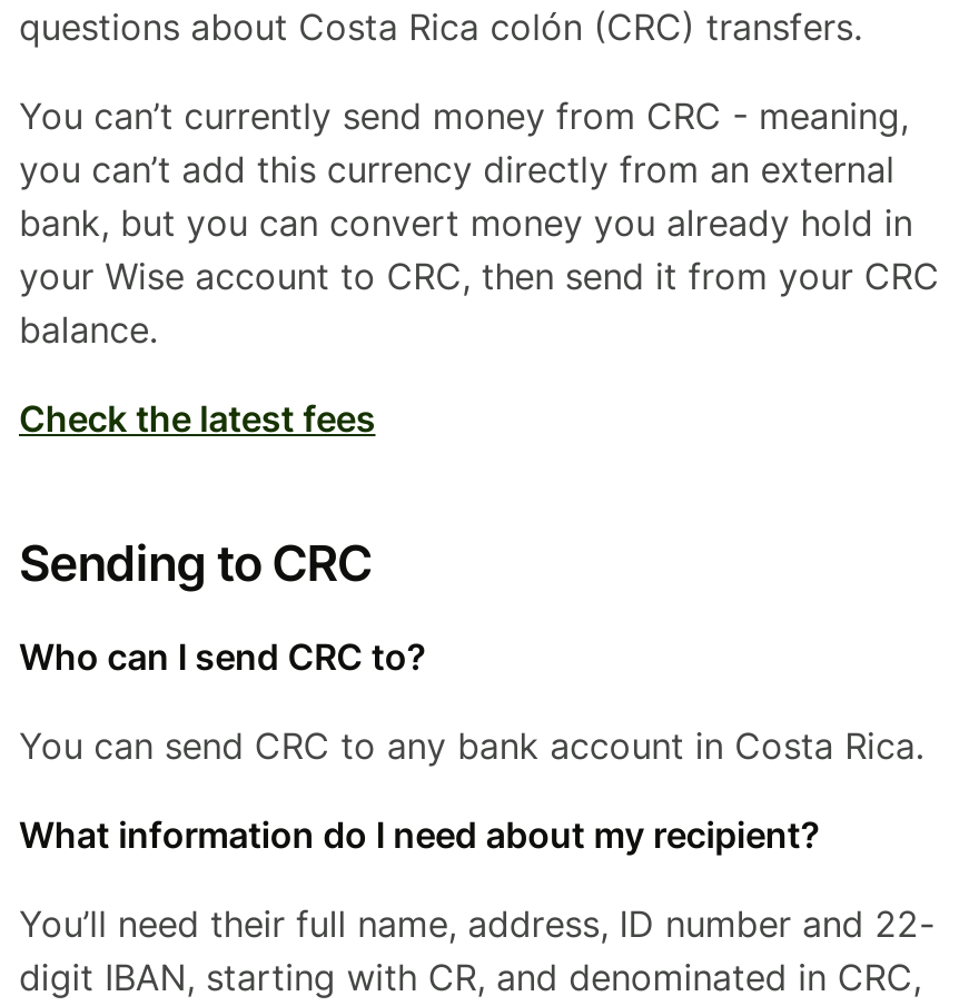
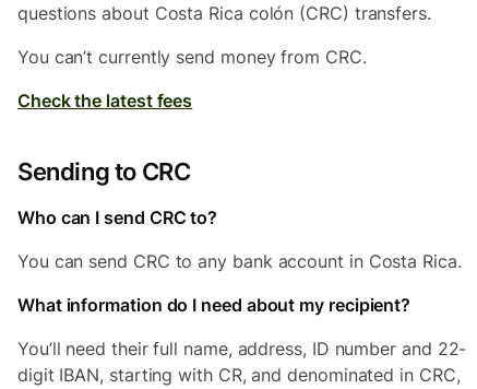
[19,93,939,352] You can’t currently send money from CRC - meaning, | you can’t add this currency directly from an external | bank, but you can convert money you already hold in | your Wise account to CRC, then send it from your CRC | balance. -> [17,46,372,68] You can’t currently send money from CRC.

